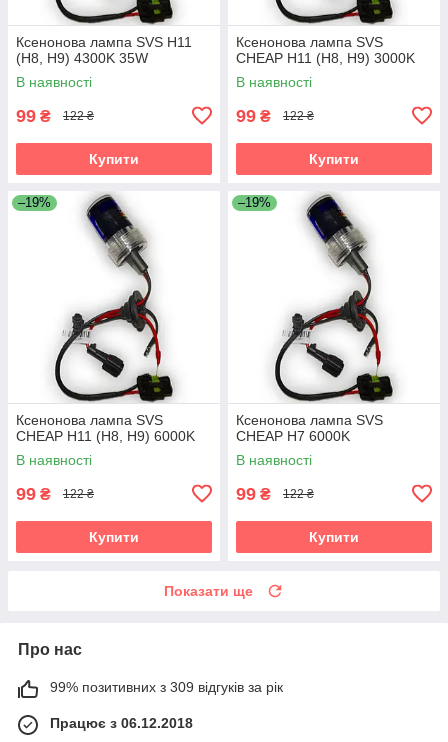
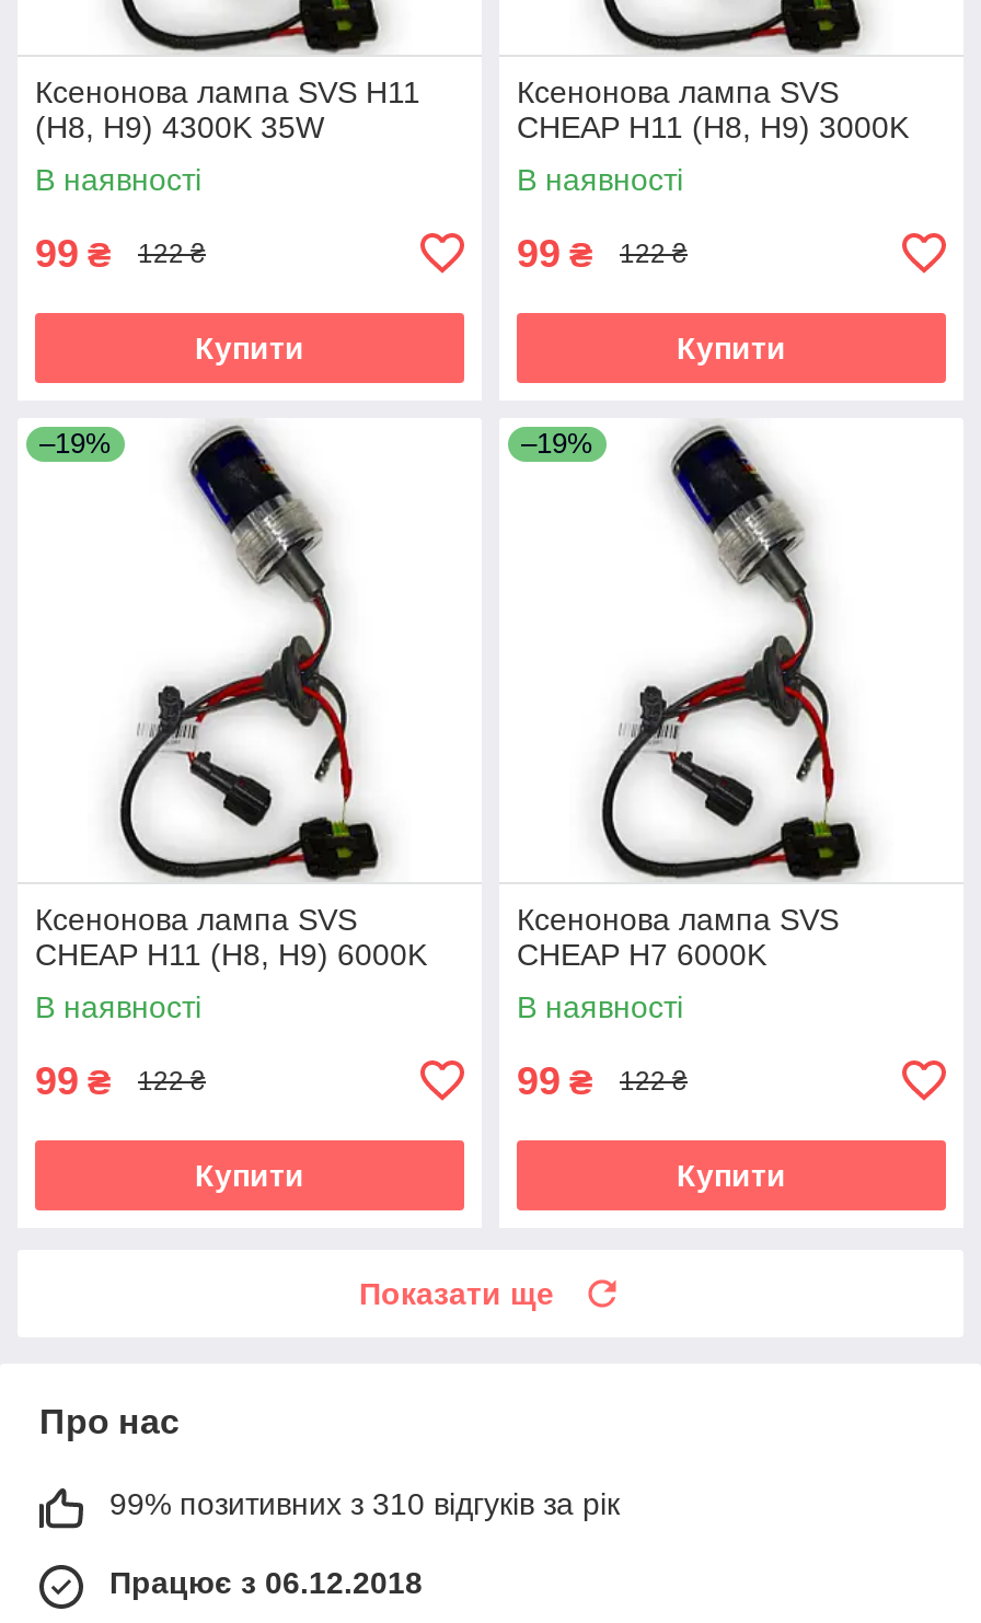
[50,679,283,695] 99% позитивних з 309 відгуків за рік -> [109,1486,620,1521] 99% позитивних з 310 відгуків за рік

